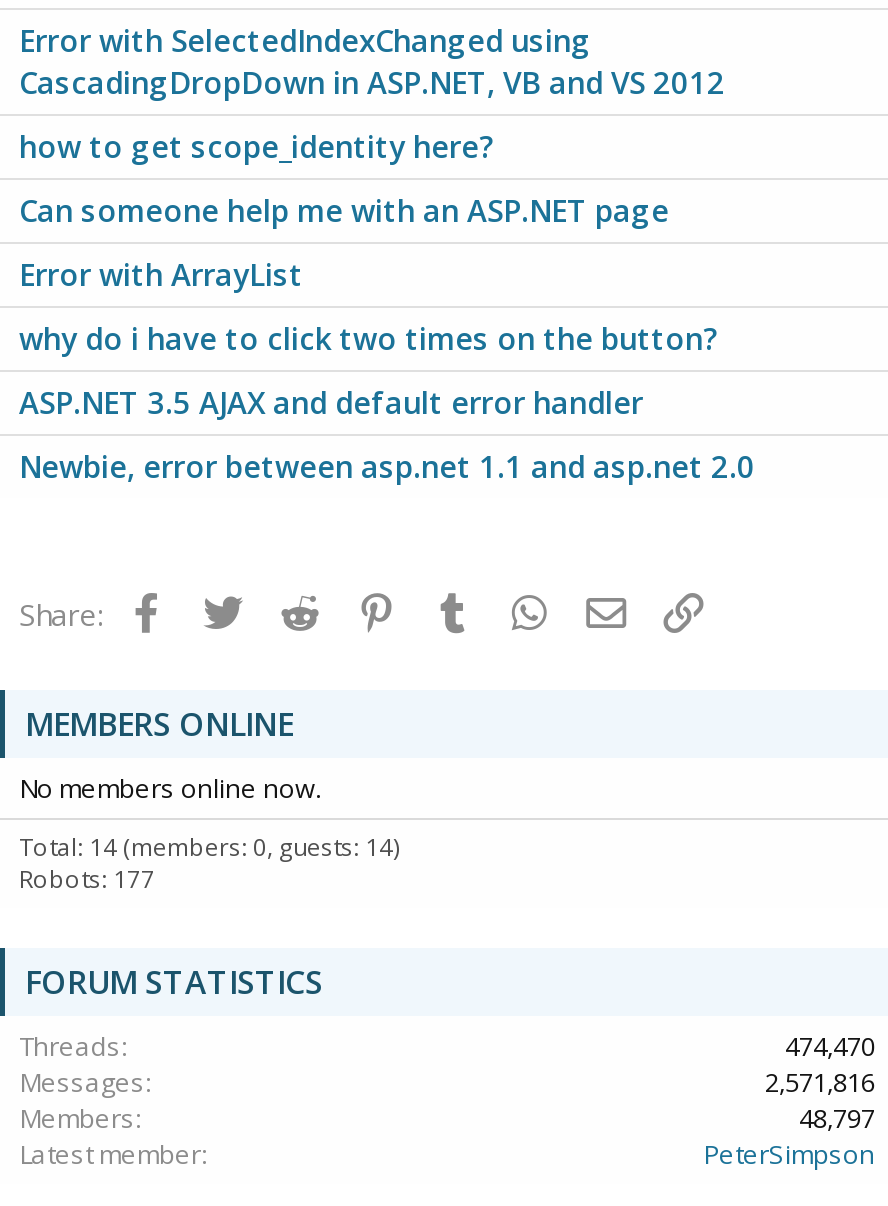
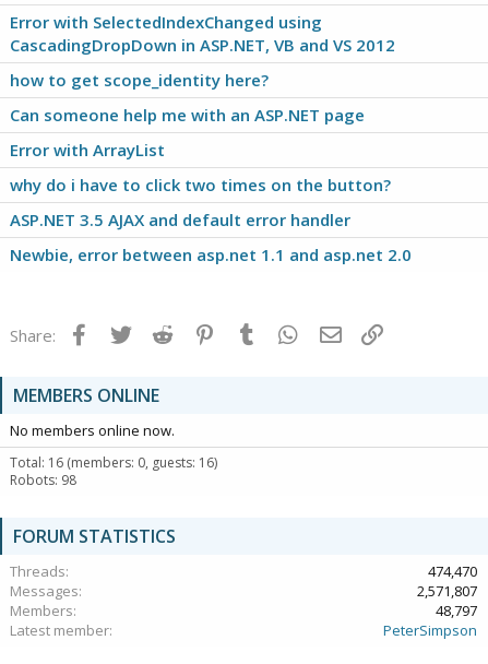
[19,829,399,863] Total: 14 (members: 0, guests: 14) -> [10,453,217,471] Total: 16 (members: 0, guests: 16)
[19,861,155,895] Robots: 177 -> [10,470,76,489] Robots: 98
[765,1063,875,1099] 2,571,816 -> [417,580,477,600] 2,571,807

